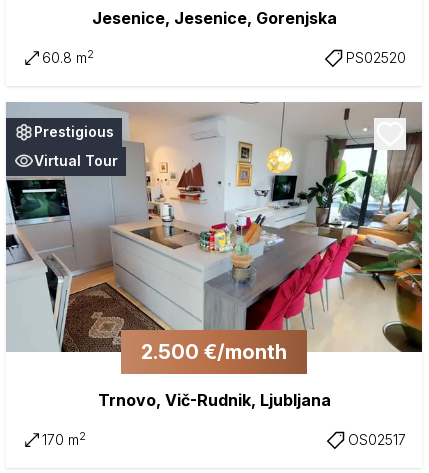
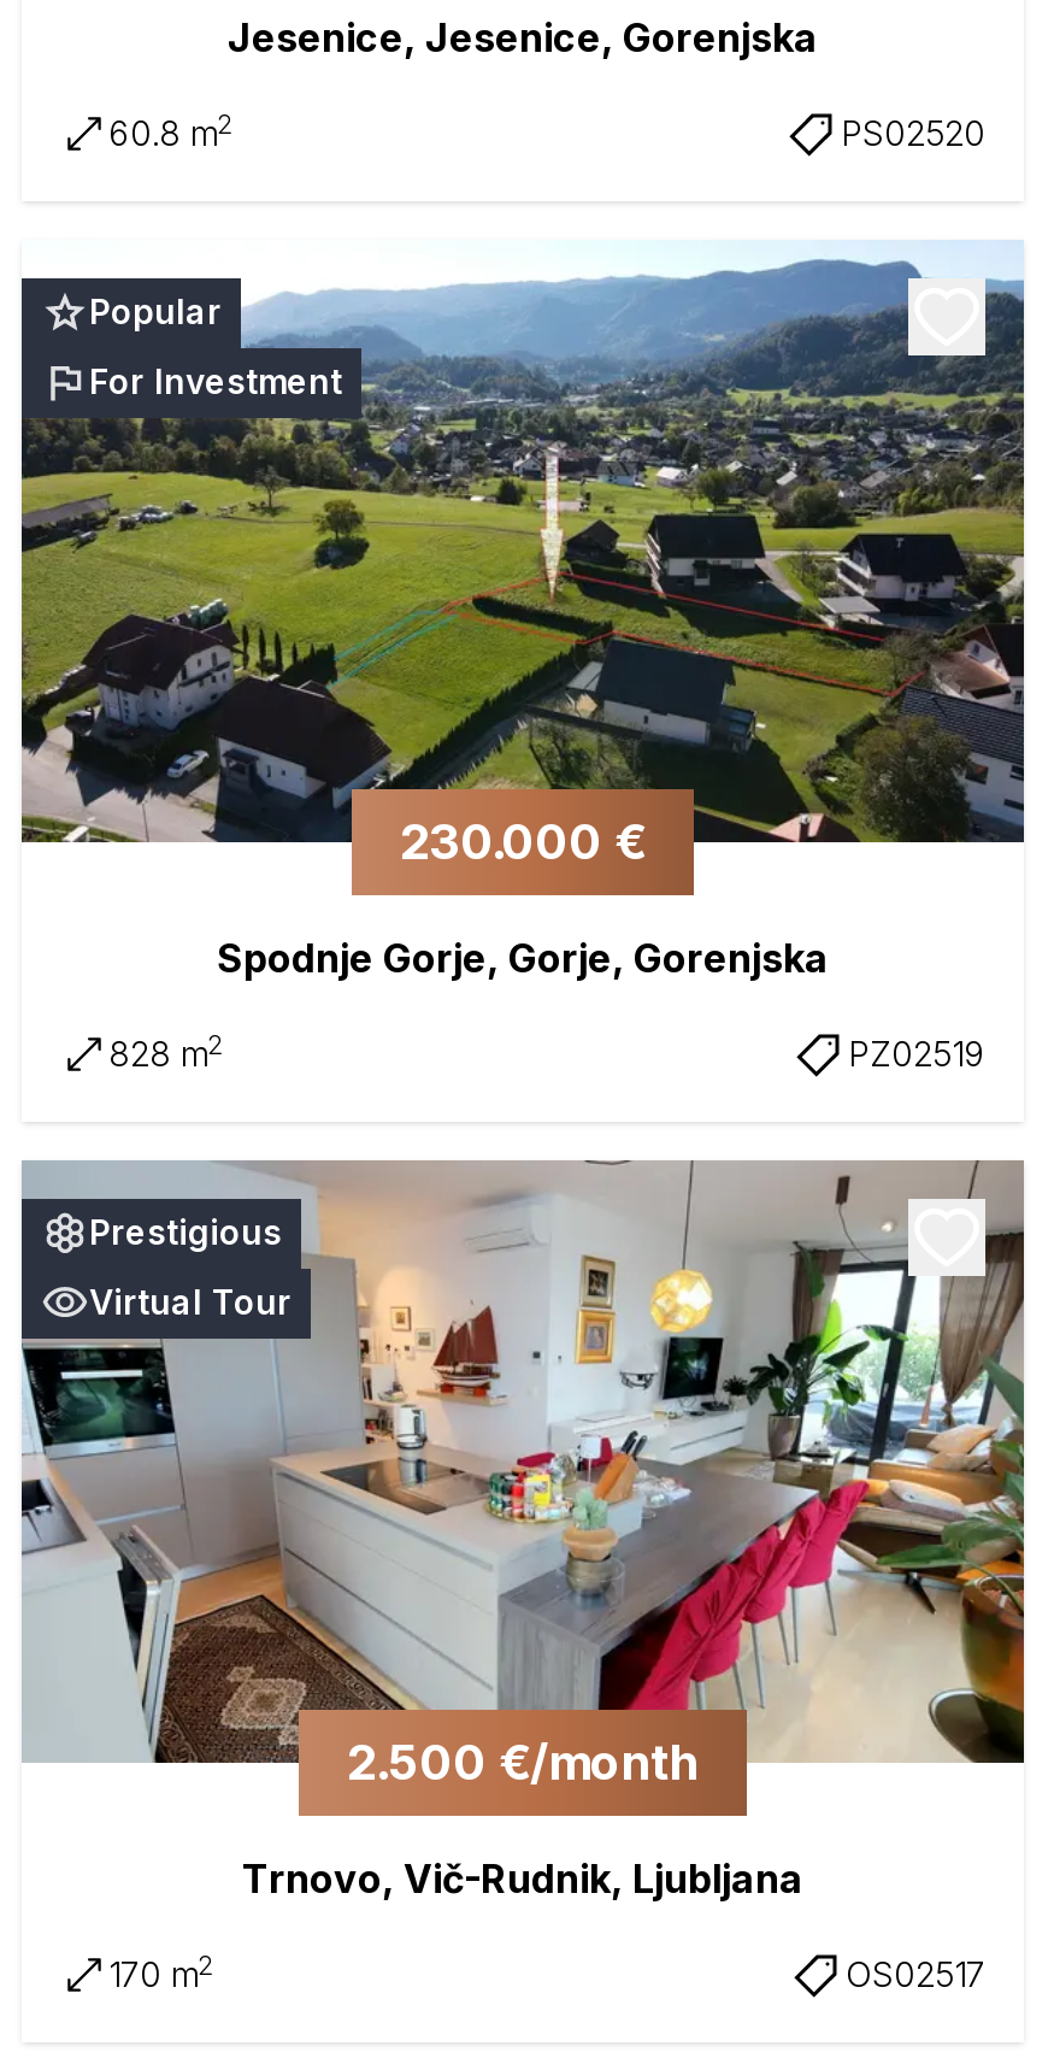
none -> [19,240,1026,895] [image] | Popular | For Investment
none -> [108,813,985,1074] 230.000 € | Spodnje Gorje, Gorje, Gorenjska | 828 m2 | PZ02519

